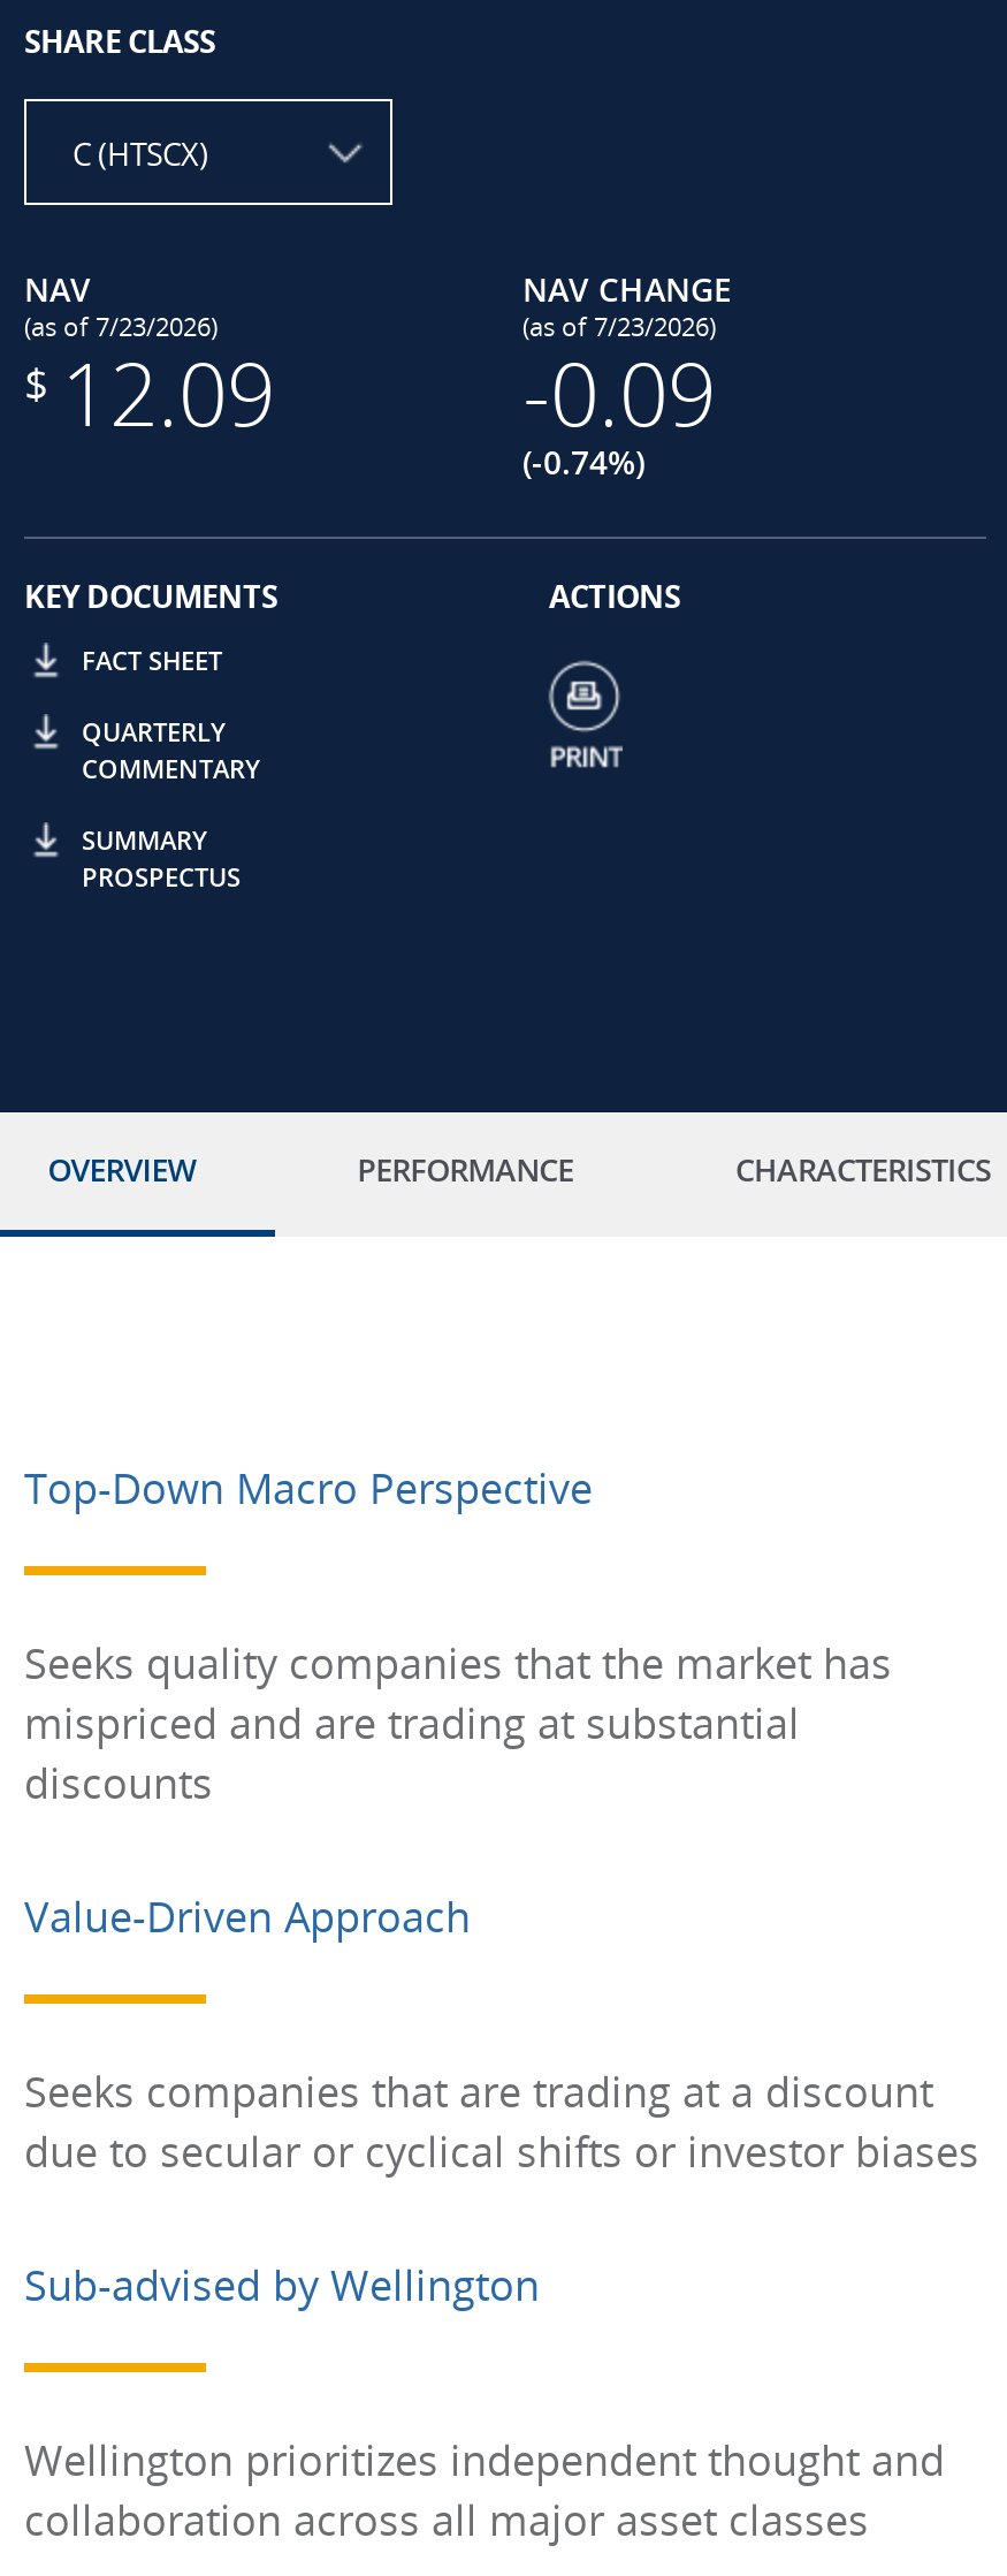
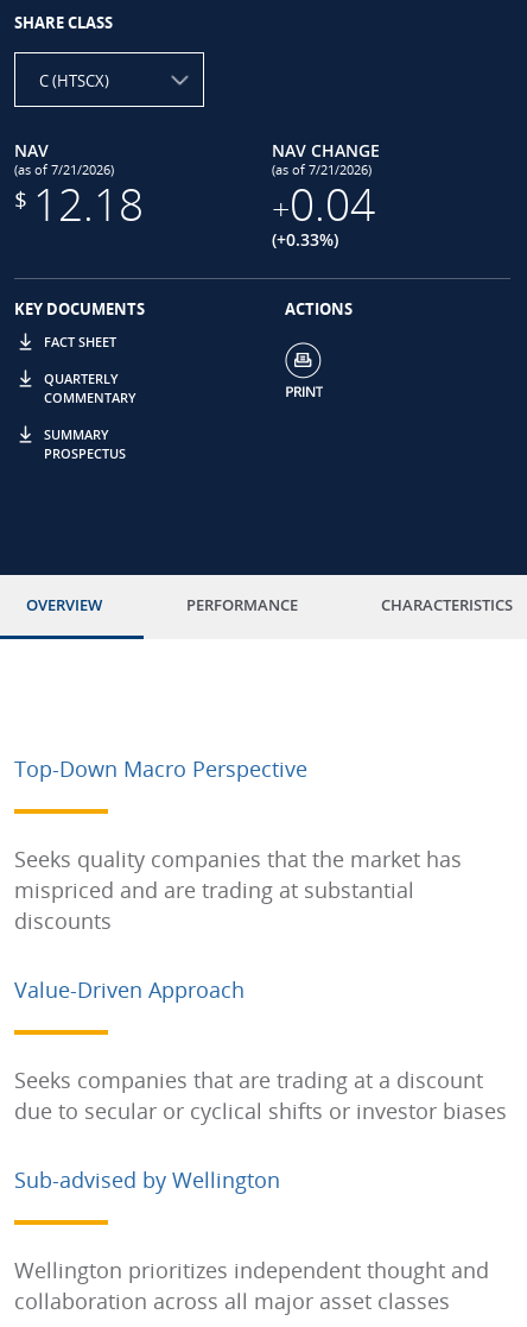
[24,309,218,343] (as of 7/23/2026) -> [14,160,114,178] (as of 7/21/2026)
[522,309,716,484] (as of 7/23/2026) | -0.09 | (-0.74%) -> [271,160,374,251] (as of 7/21/2026) | +0.04 | (+0.33%)
[24,334,275,451] $ 12.09 -> [14,173,144,234] $ 12.18

